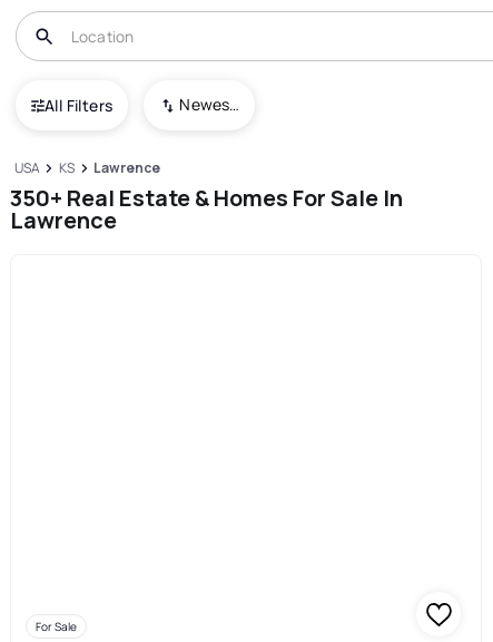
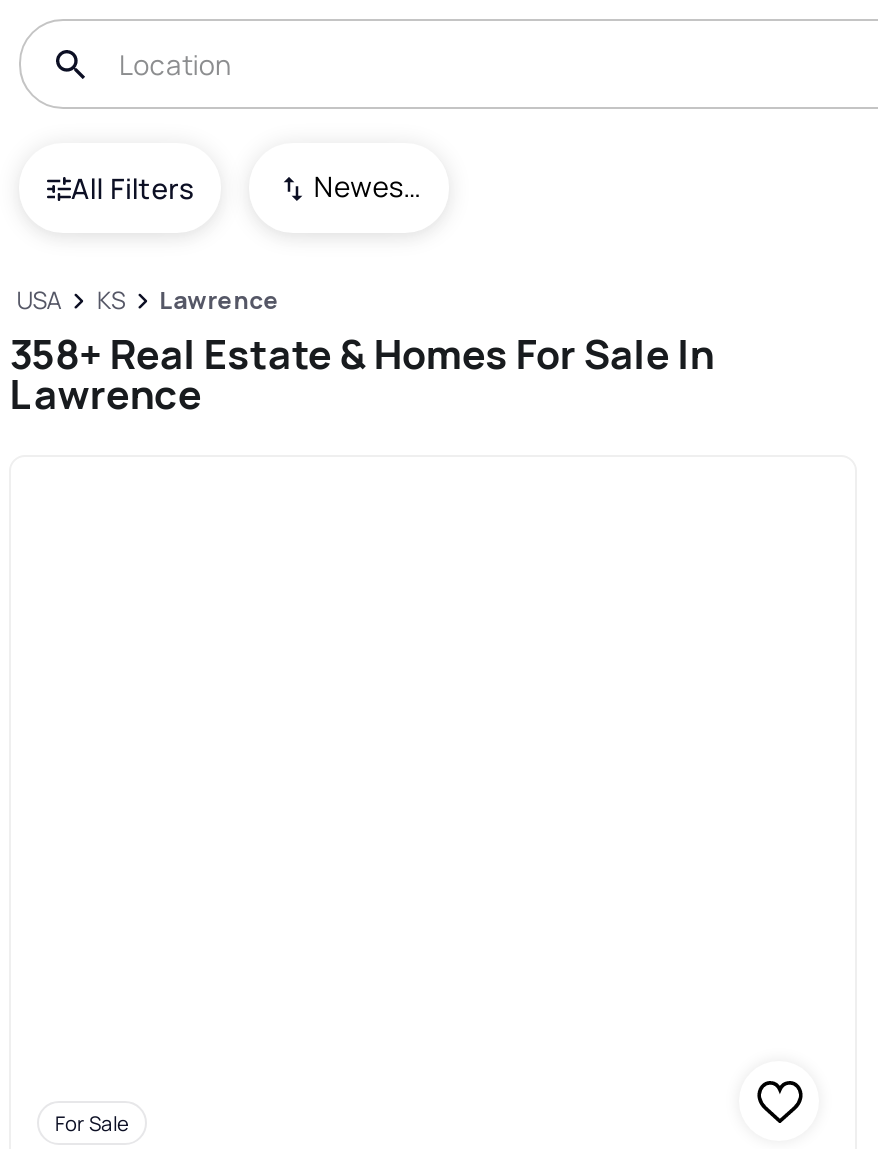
[10,183,403,213] 350+ Real Estate & Homes For Sale In -> [9,327,713,381] 358+ Real Estate & Homes For Sale In

